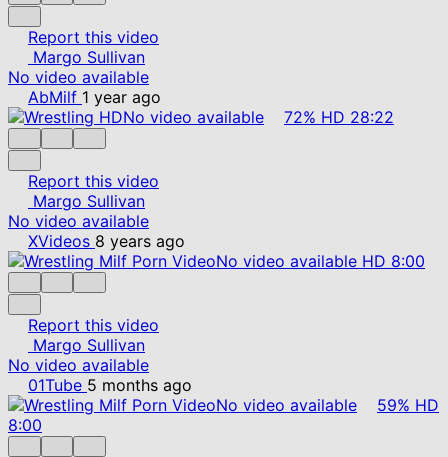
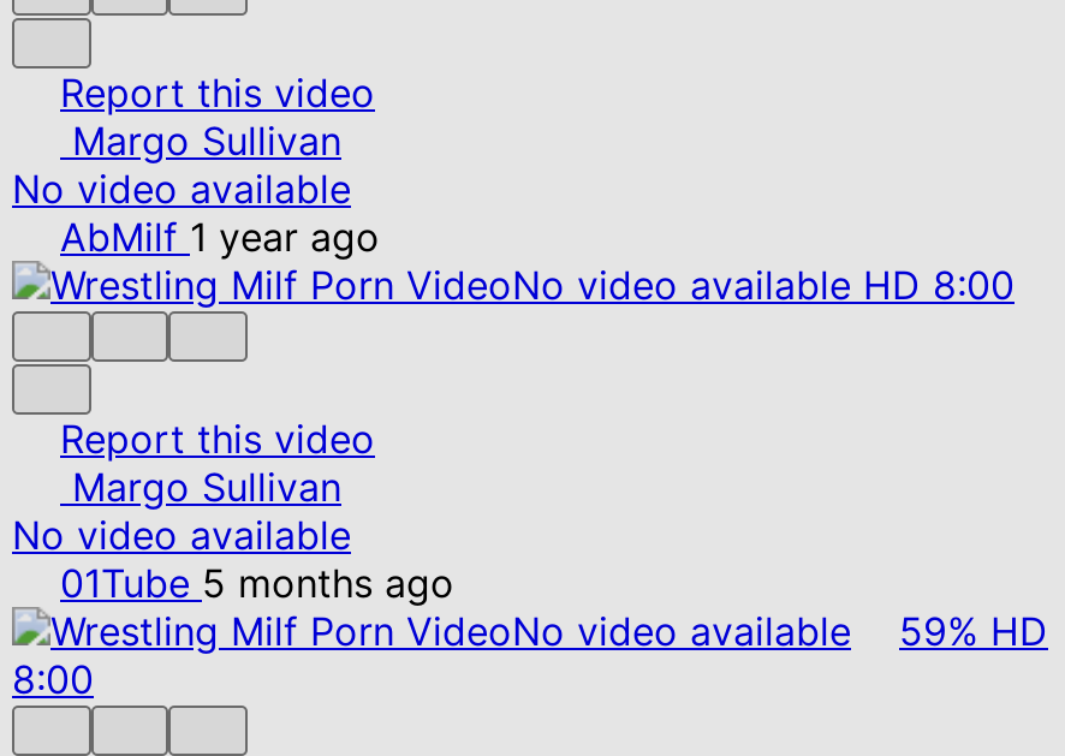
[8,107,394,251] No video available | 72% HD 28:22 | Report this video | Margo Sullivan | No video available | XVideos 8 years ago -> none

